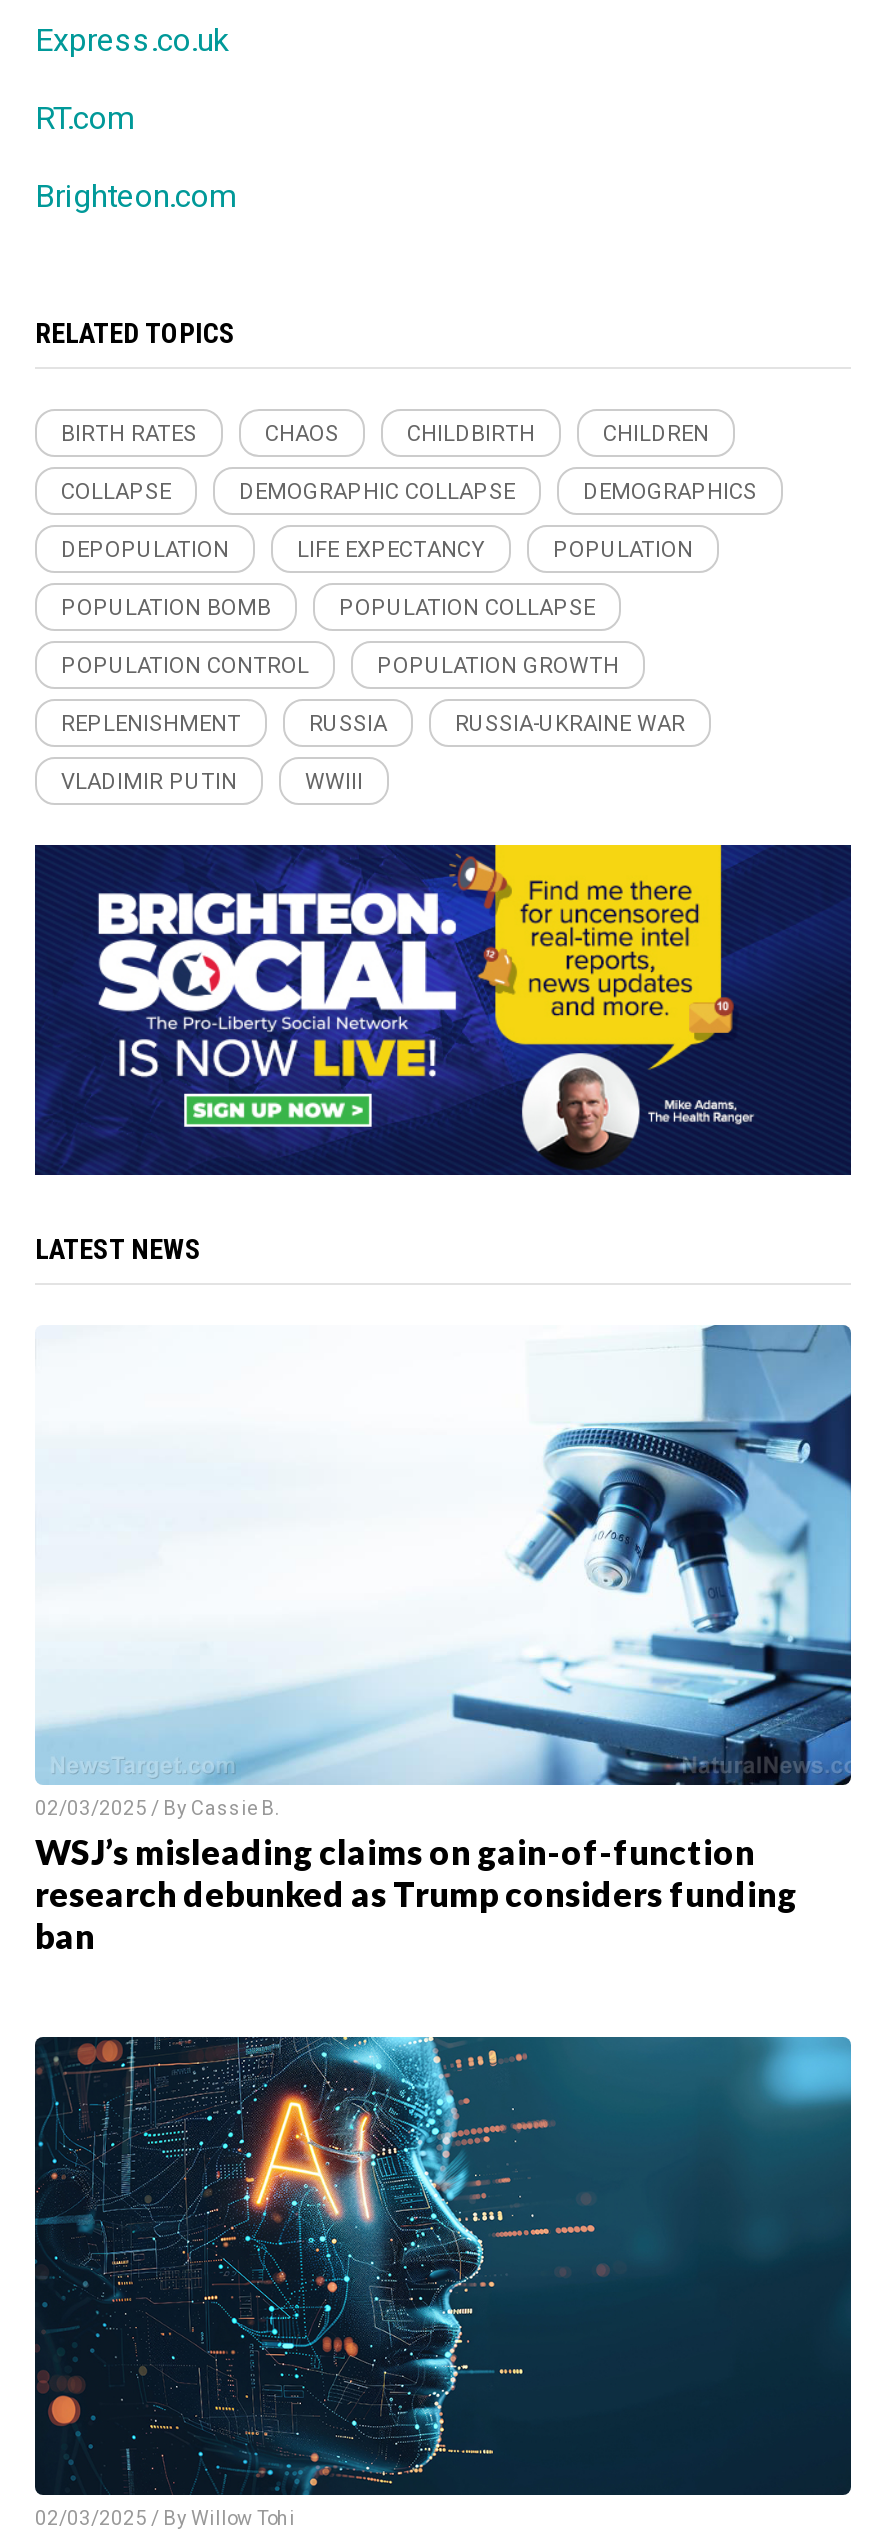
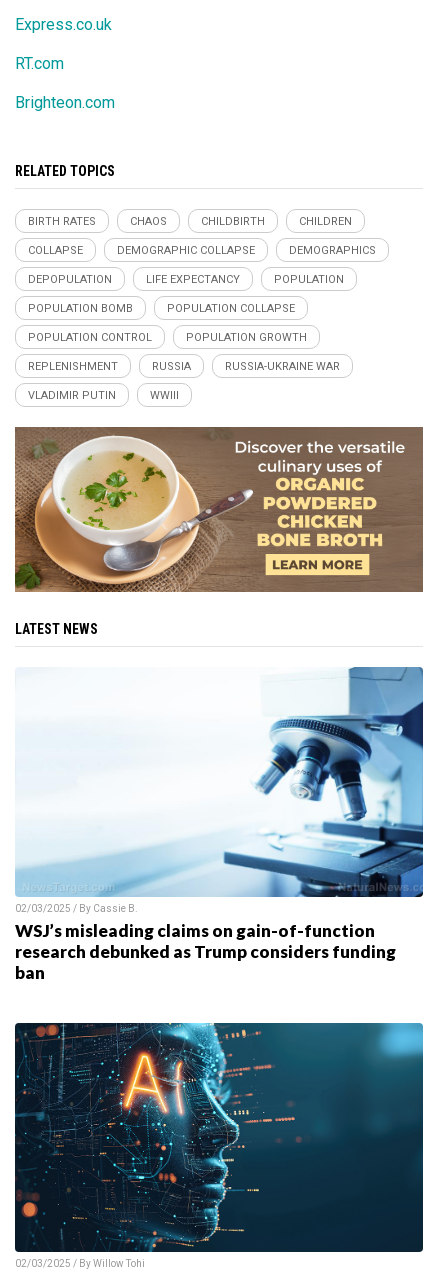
[33,843,853,1177] [image] -> [14,426,424,593] [image]

